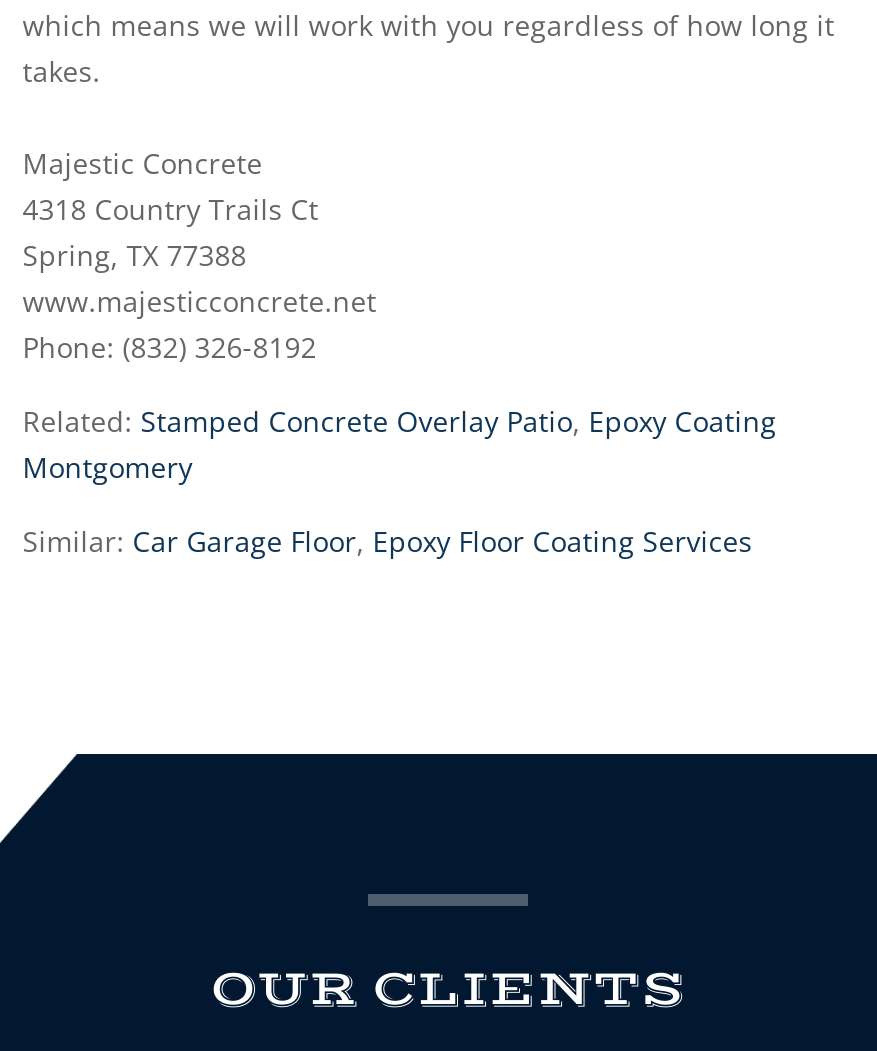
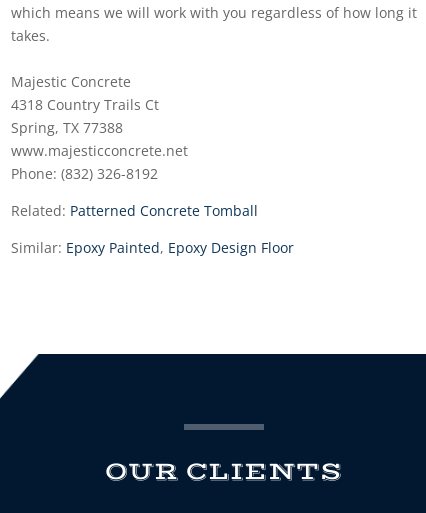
[22,401,776,485] Related: Stamped Concrete Overlay Patio, Epoxy Coating | Montgomery -> [11,201,258,220] Related: Patterned Concrete Tomball
[22,521,752,559] Similar: Car Garage Floor, Epoxy Floor Coating Services -> [11,238,294,257] Similar: Epoxy Painted, Epoxy Design Floor

